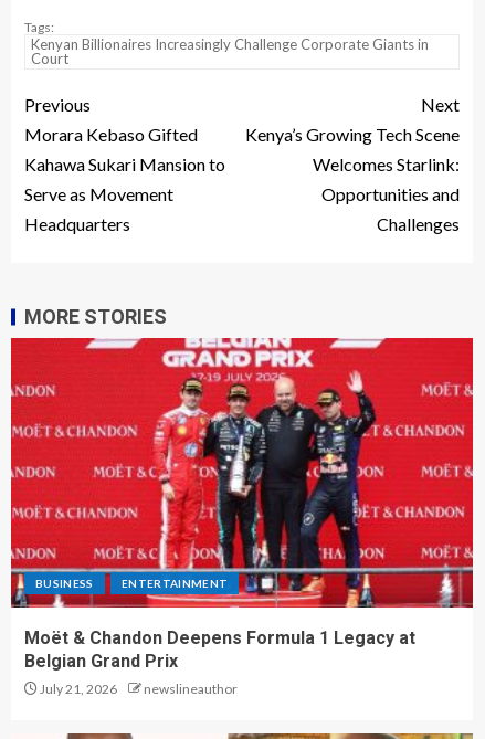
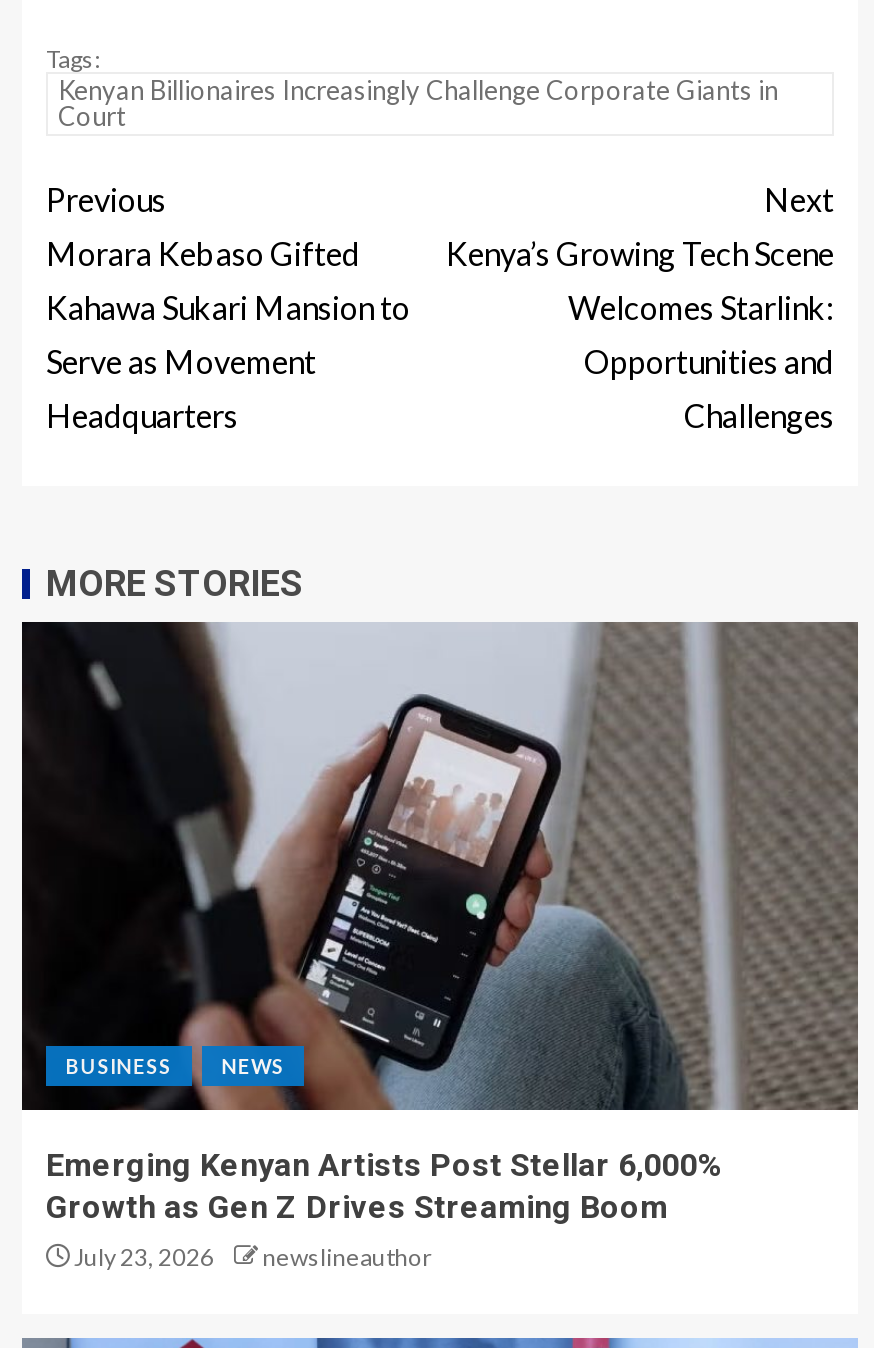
[10,337,474,609] [image] | ENTERTAINMENT -> [20,620,860,1112] [image] | NEWS
[24,627,415,697] Moët & Chandon Deepens Formula 1 Legacy at | Belgian Grand Prix | July 21, 2026 -> [46,1146,724,1272] Emerging Kenyan Artists Post Stellar 6,000% | Growth as Gen Z Drives Streaming Boom | July 23, 2026

